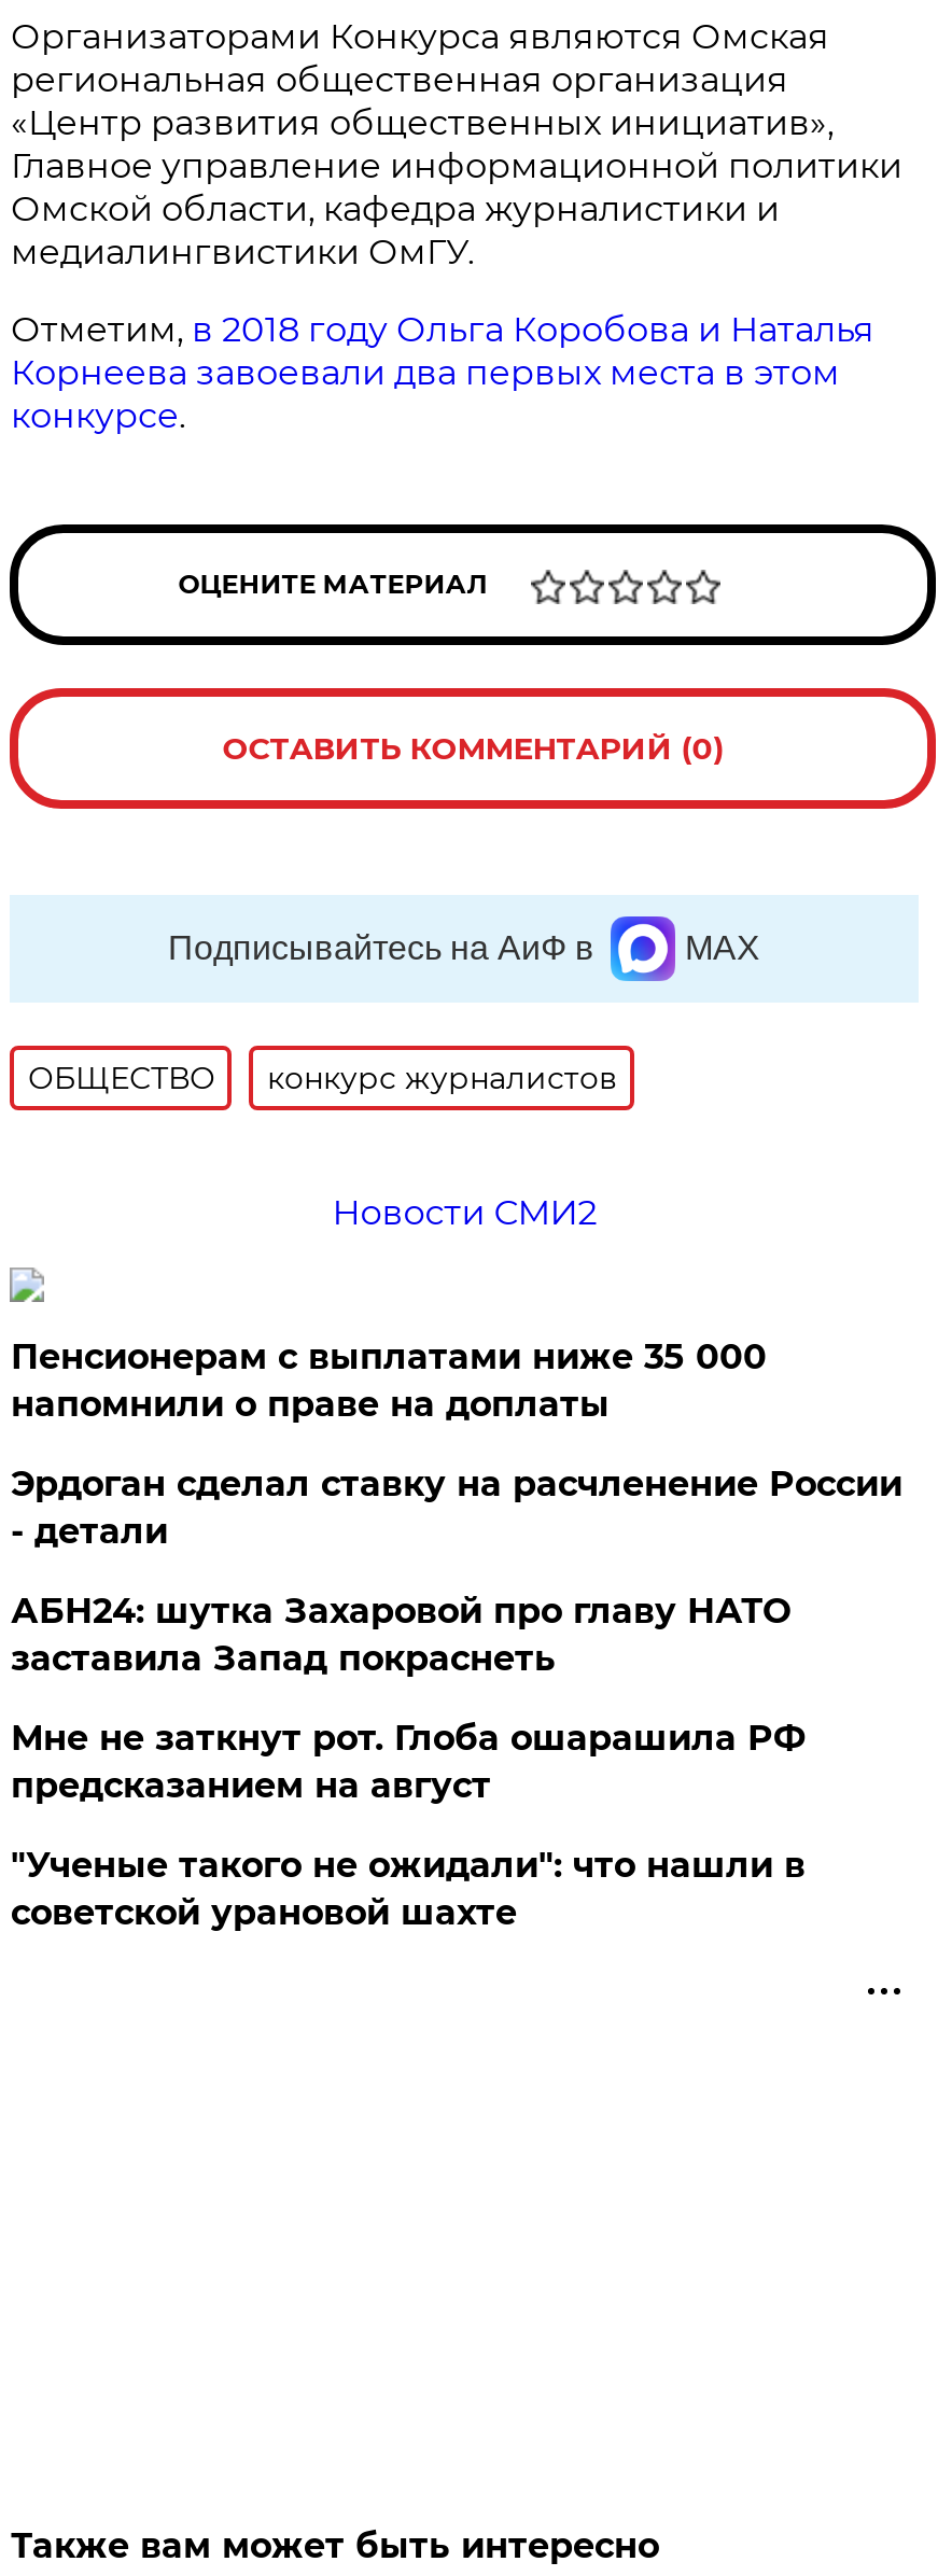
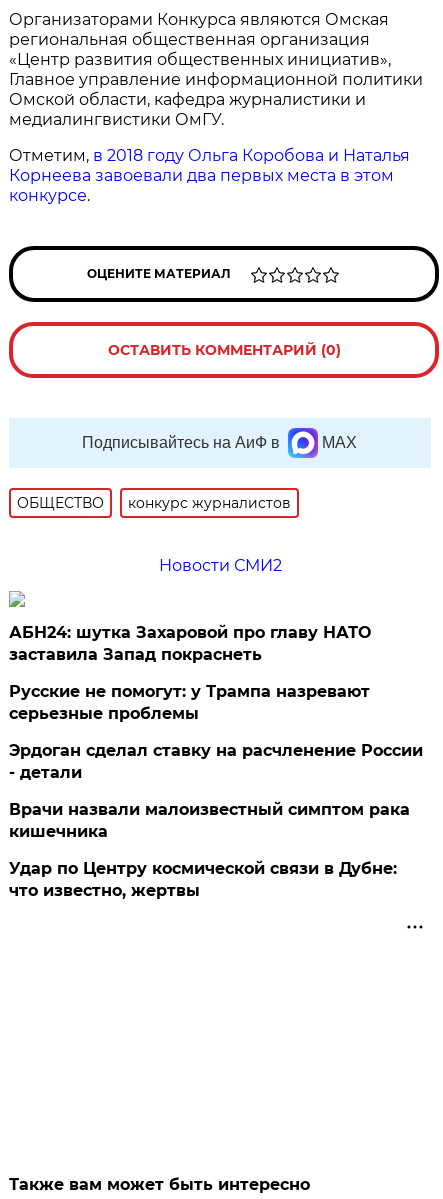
[11,1336,767,1425] Пенсионерам с выплатами ниже 35 000 | напомнили о праве на доплаты -> none
moved [11,1463,902,1552] -> [9,741,423,782]: Эрдоган сделал ставку на расчленение России | - детали
moved [11,1590,790,1679] -> [9,623,371,664]: АБН24: шутка Захаровой про главу НАТО | заставила Запад покраснеть
[11,1717,805,1933] Мне не заткнут рот. Глоба ошарашила РФ | предсказанием на август | "Ученые такого не ожидали": что нашли в | советской урановой шахте -> [9,682,410,900] Русские не помогут: у Трампа назревают | серьезные проблемы | Врачи назвали малоизвестный симптом рака | кишечника | Удар по Центру космической связи в Дубне: | что известно, жертвы

